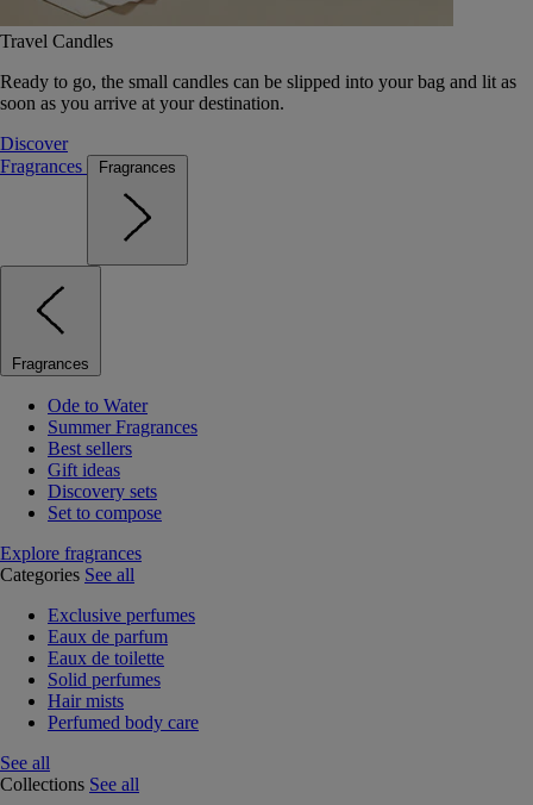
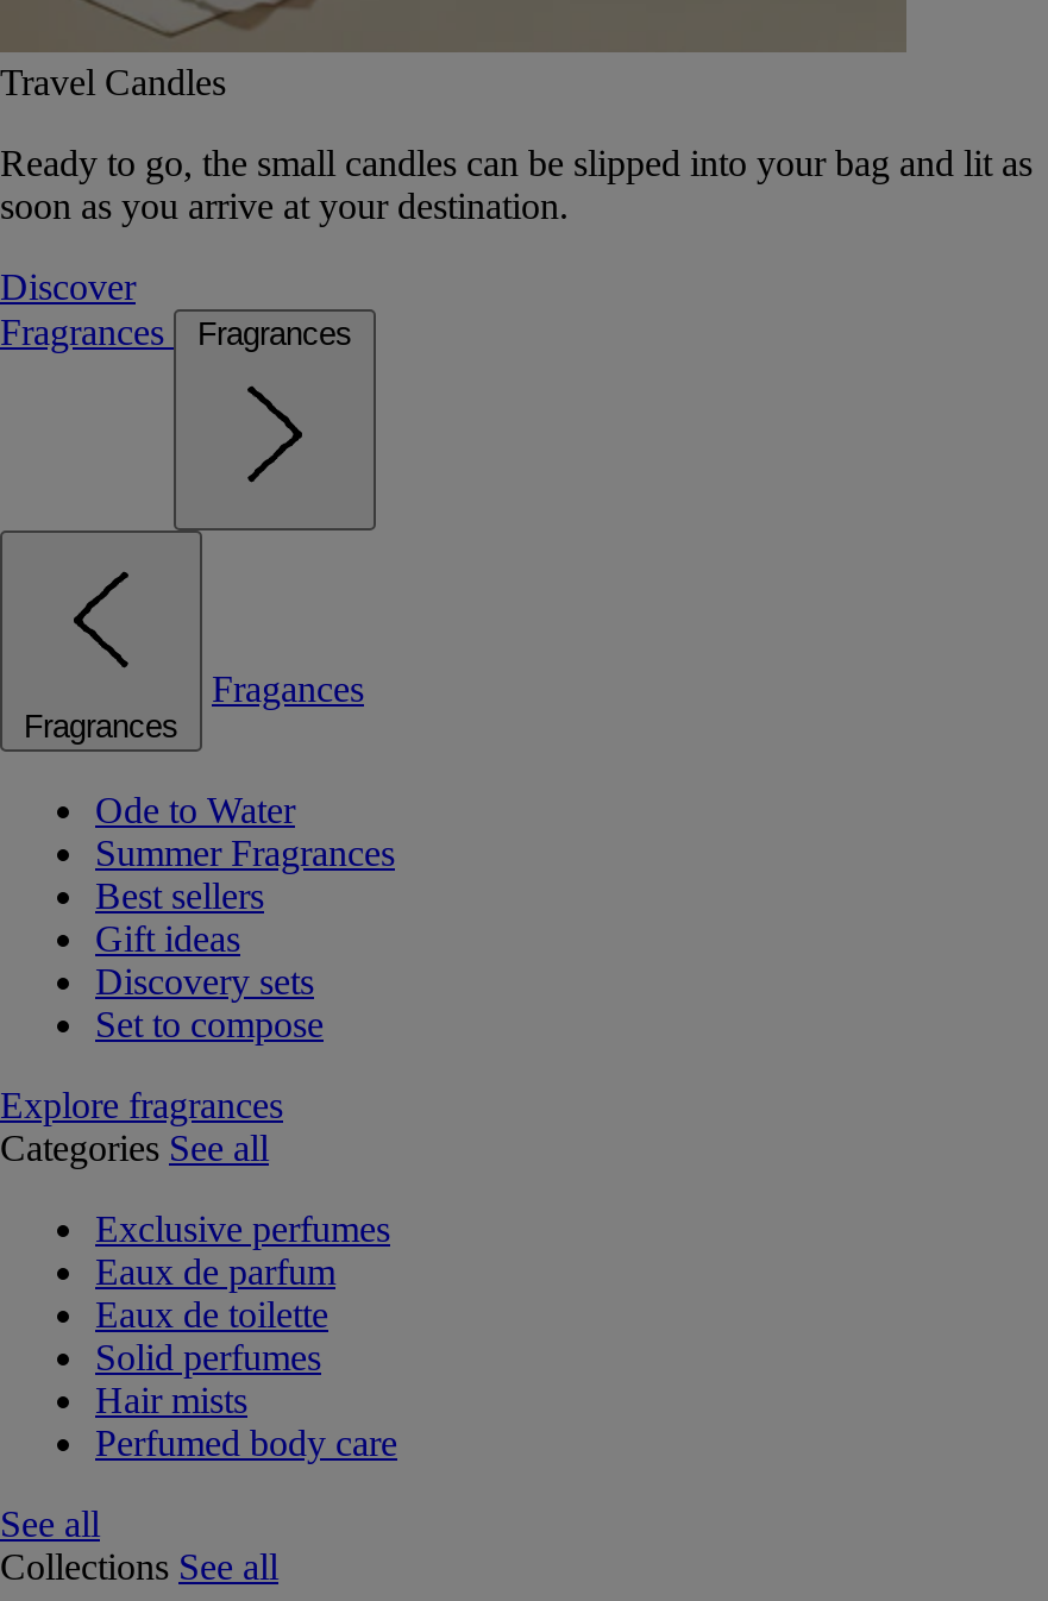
none -> [212,668,364,709] Fragances

